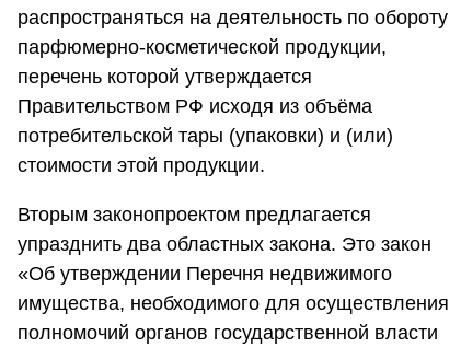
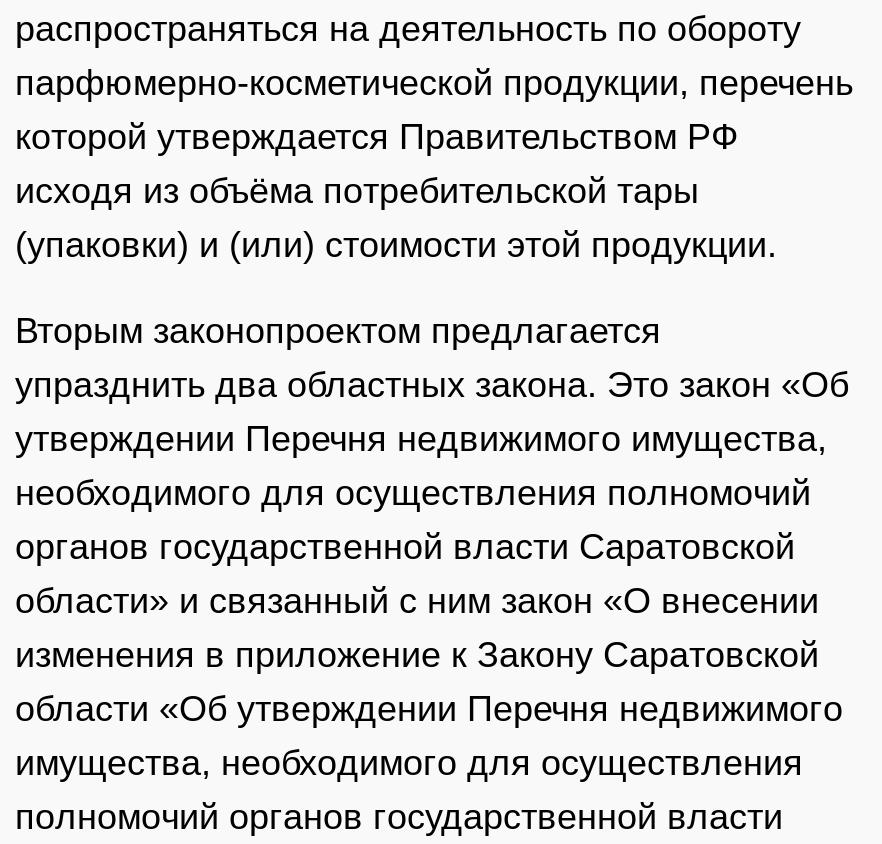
moved [18,203,371,225] -> [15,311,661,351]: Вторым законопроектом предлагается
[18,233,431,284] упразднить два областных закона. Это закон | «Об утверждении Перечня недвижимого -> [15,365,849,729] упразднить два областных закона. Это закон «Об | утверждении Перечня недвижимого имущества, | необходимого для осуществления полномочий | органов государственной власти Саратовской | области» и связанный с ним закон «О внесении | изменения в приложение к Закону Саратовской | области «Об утверждении Перечня недвижимого

